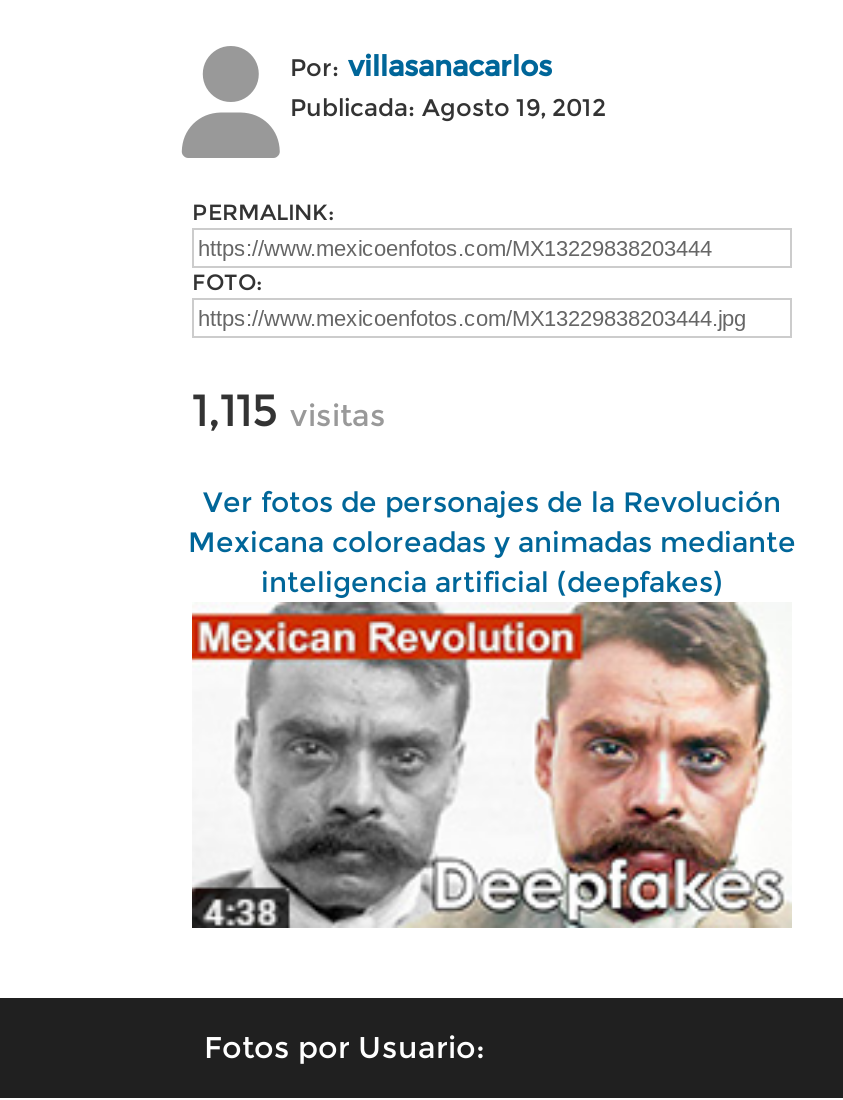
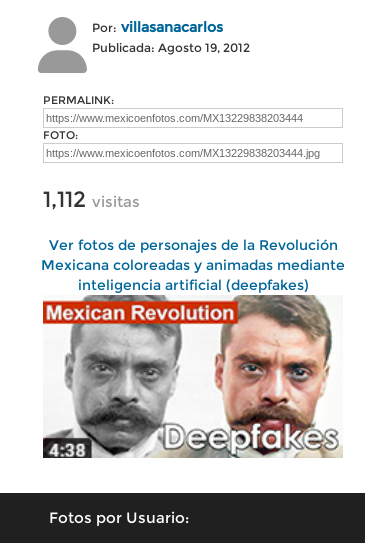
[192,382,386,438] 1,115 visitas -> [43,185,140,213] 1,112 visitas

